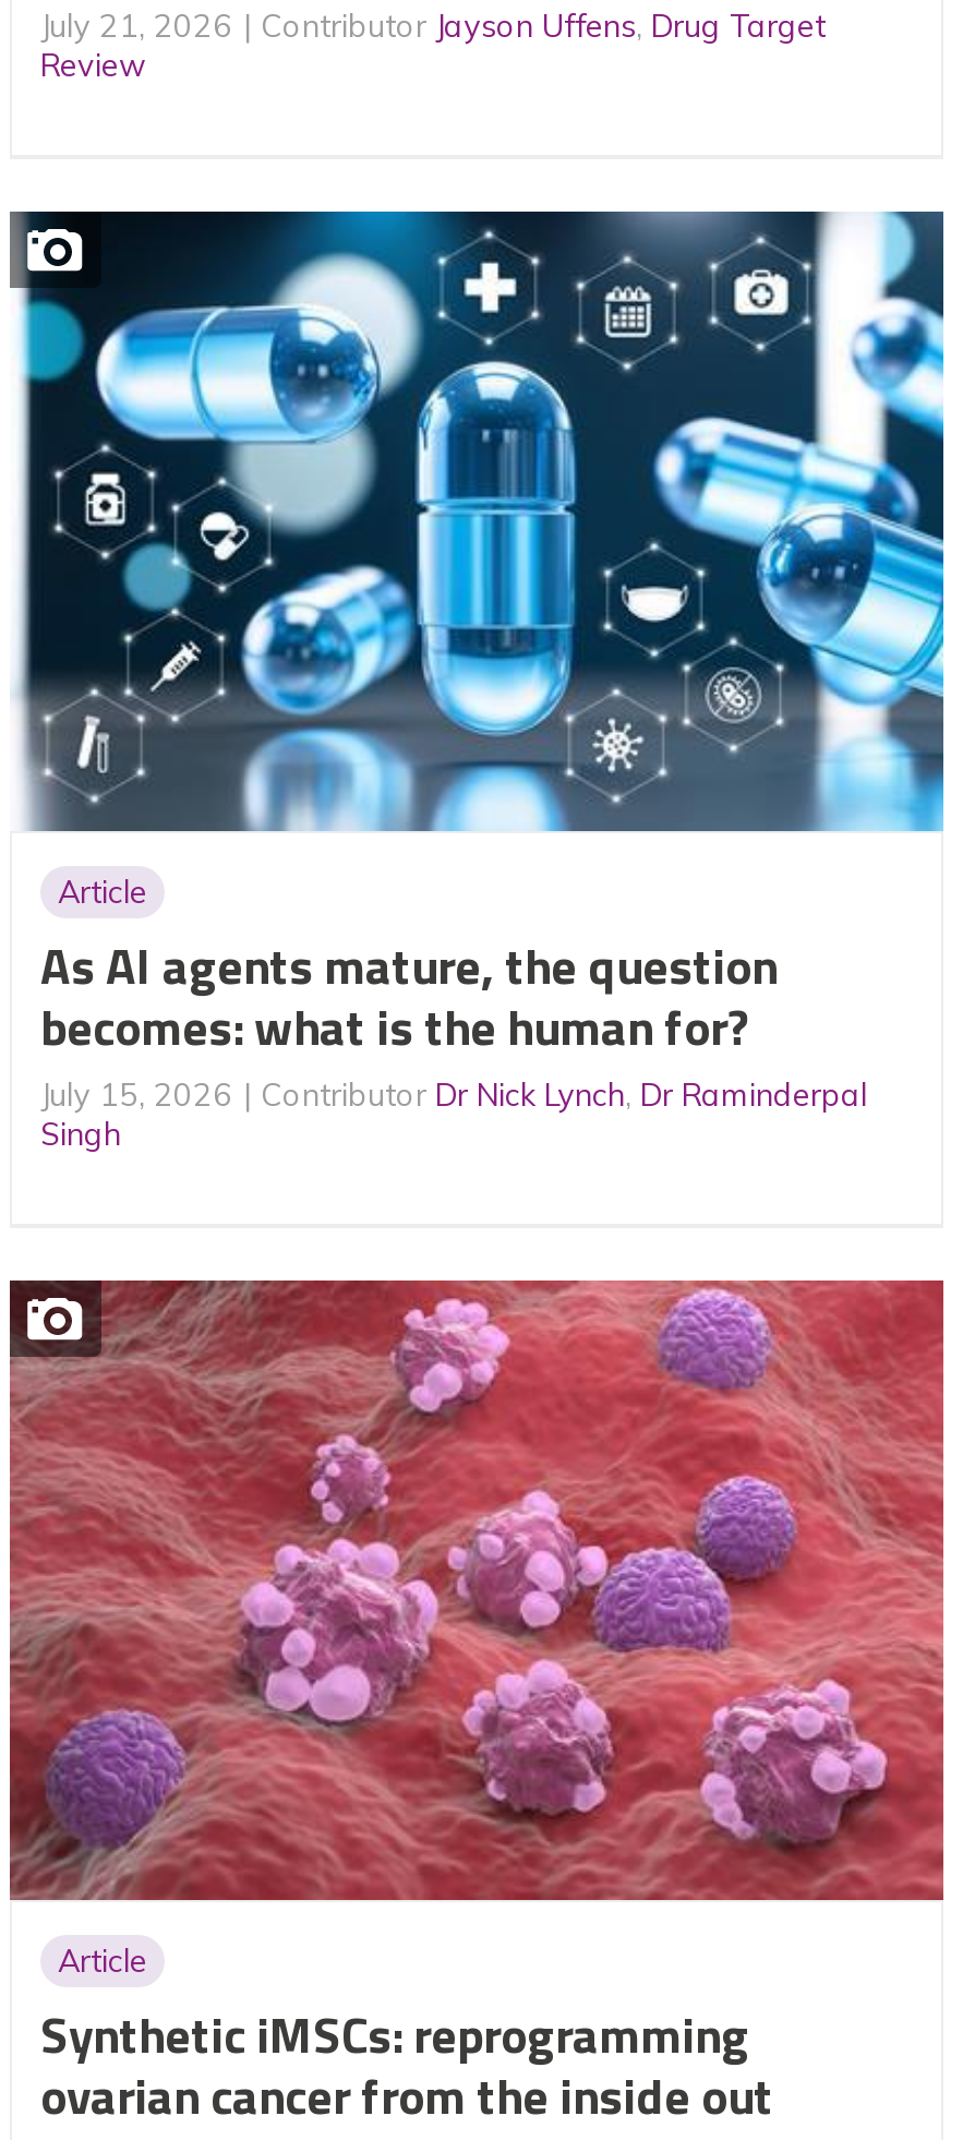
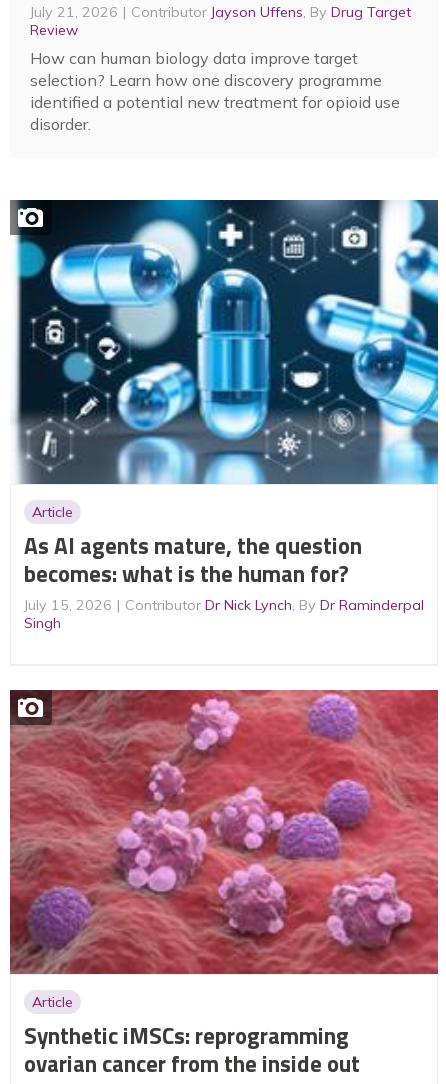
[261,6,826,45] Contributor Jayson Uffens, Drug Target -> [131,3,411,21] Contributor Jayson Uffens, By Drug Target
none -> [30,48,400,134] How can human biology data improve target | selection? Learn how one discovery programme | identified a potential new treatment for opioid use | disorder.
[261,1075,867,1114] Contributor Dr Nick Lynch, Dr Raminderpal -> [125,596,424,614] Contributor Dr Nick Lynch, By Dr Raminderpal

